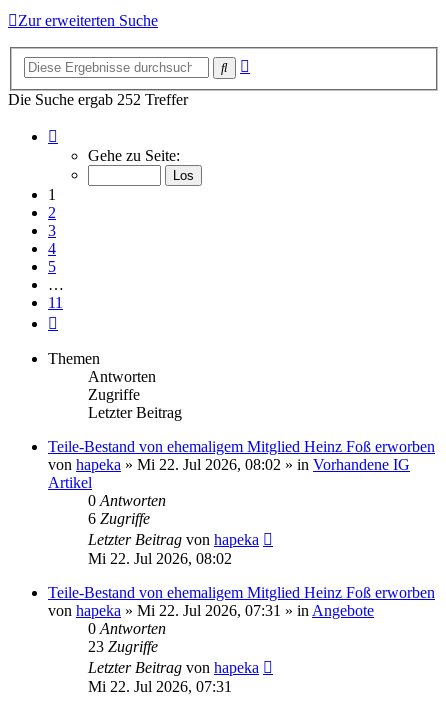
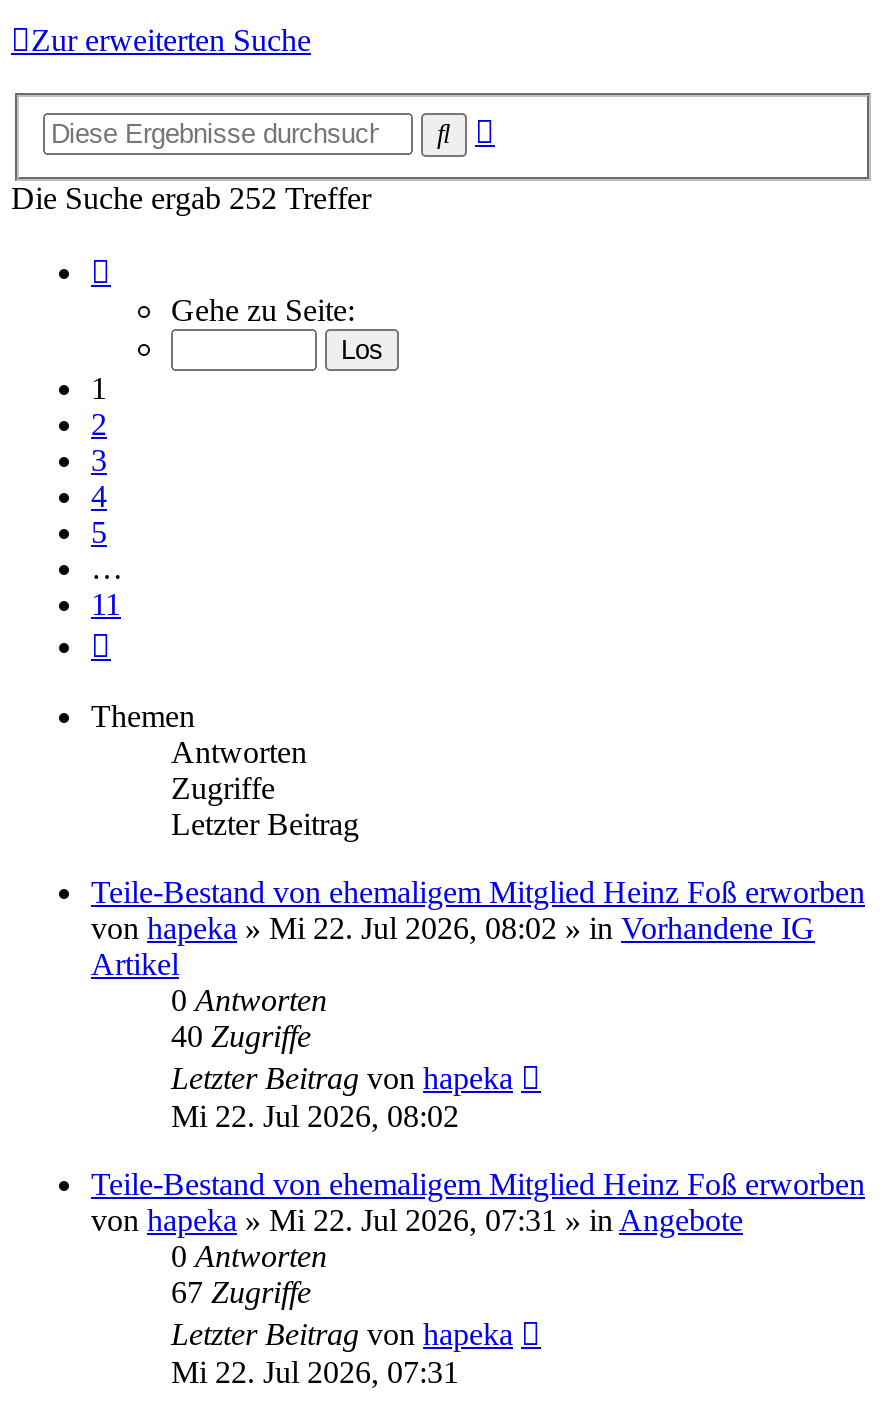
[88,510,150,527] 6 Zugriffe -> [171,1019,311,1053] 40 Zugriffe
[88,638,158,655] 23 Zugriffe -> [171,1275,311,1309] 67 Zugriffe

